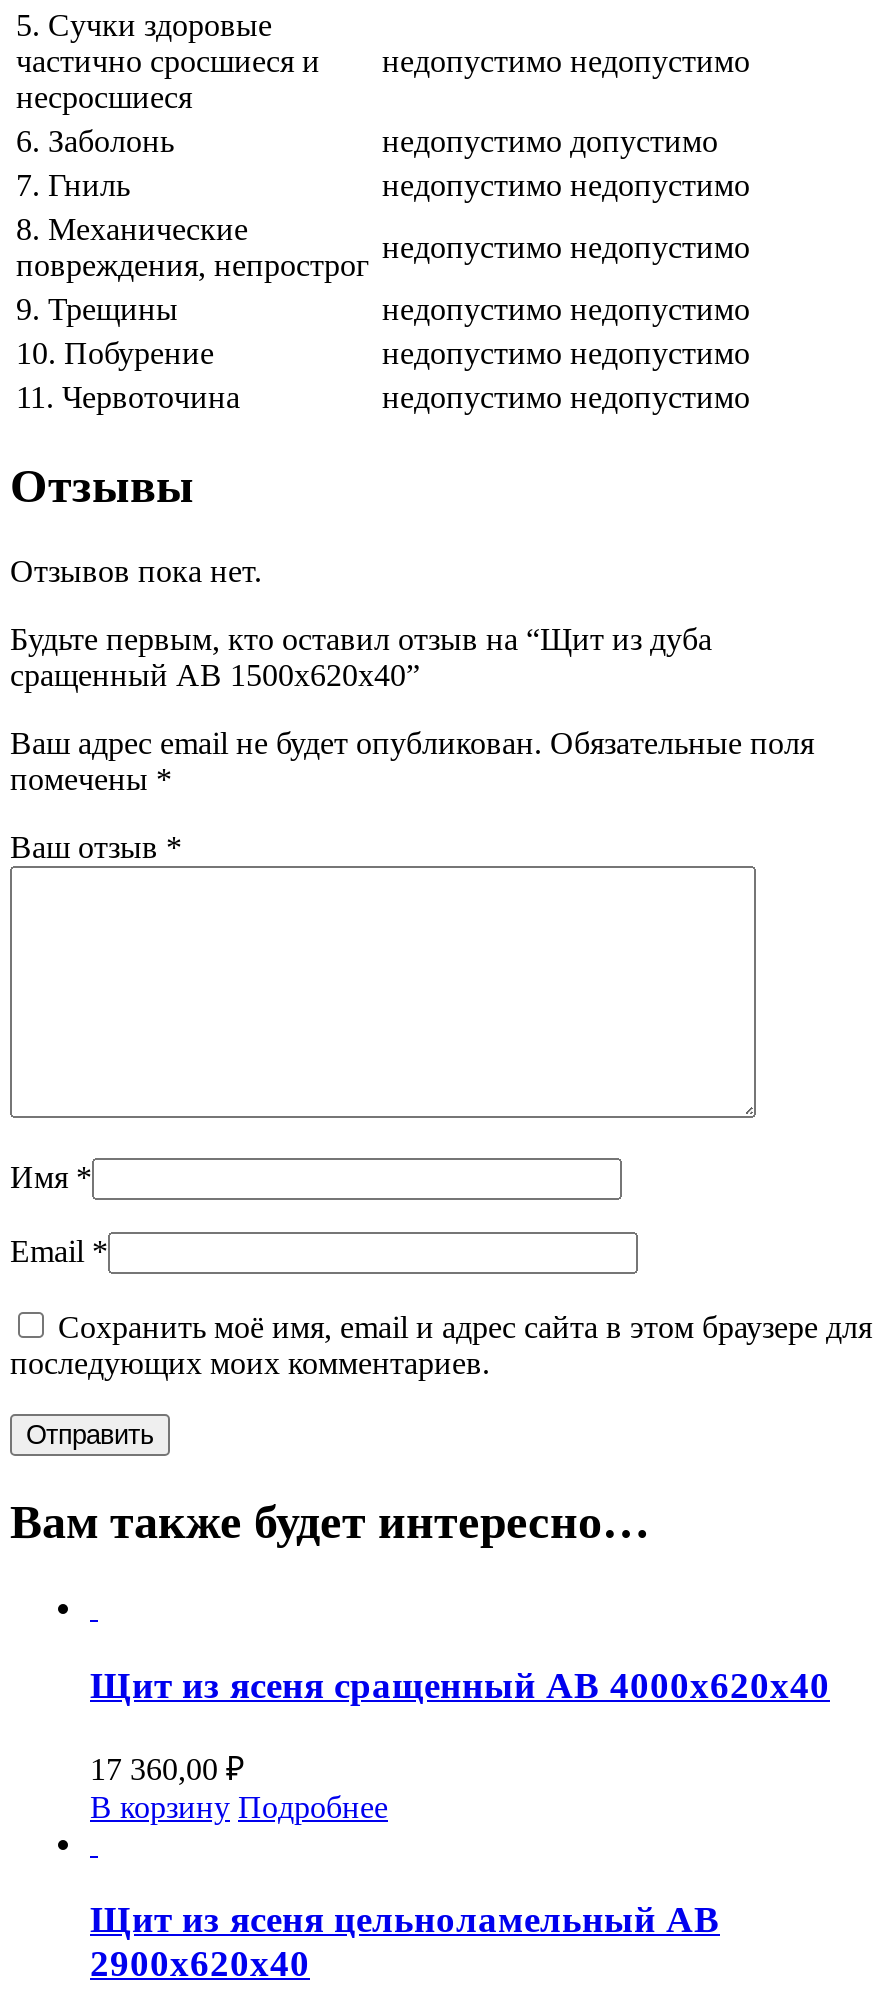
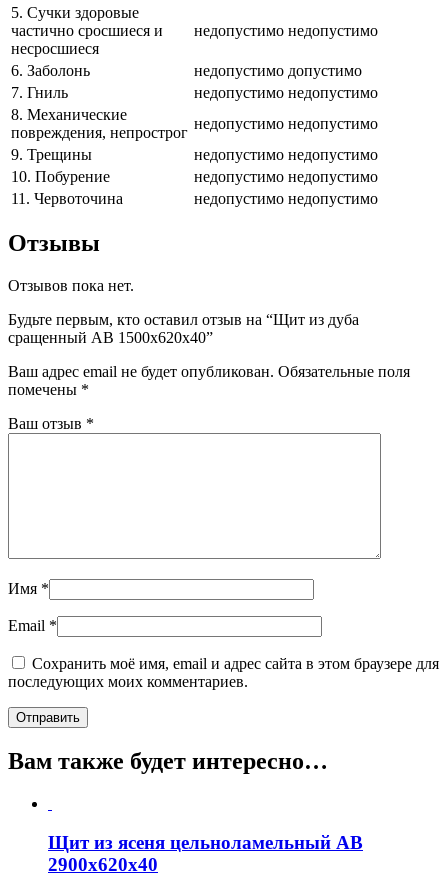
[90,1664,830,1823] Щит из ясеня сращенный АВ 4000х620х40 | 17 360,00 ₽ | В корзину Подробнее -> none

